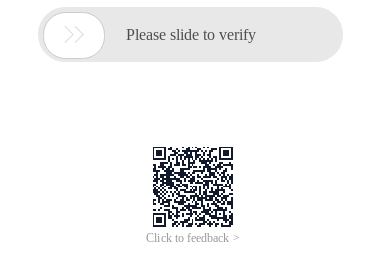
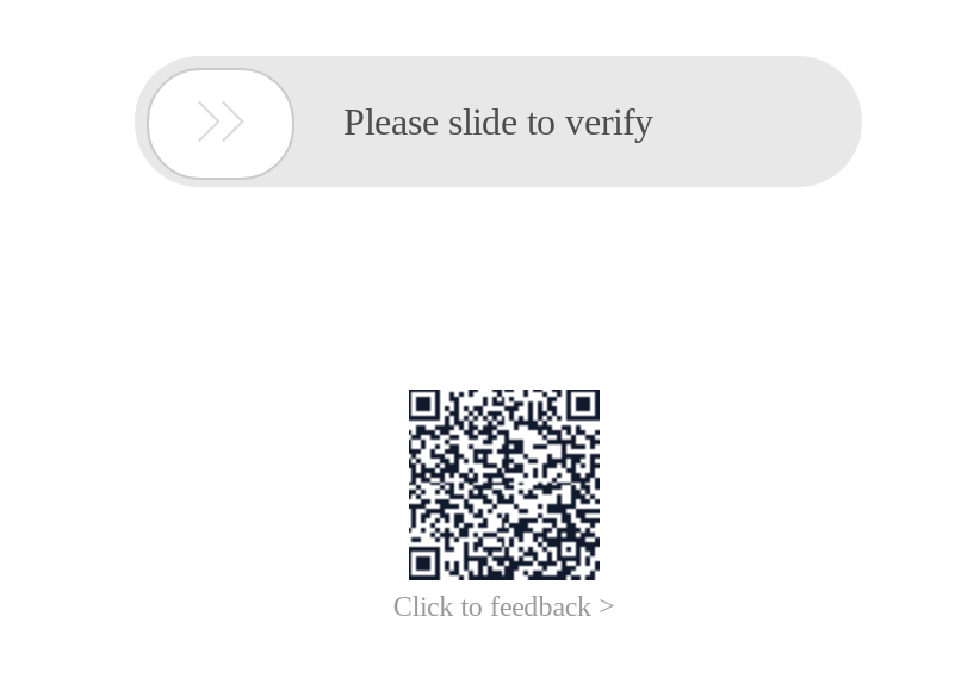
[152,147,234,228] [image] -> [407,387,602,583] [image]

